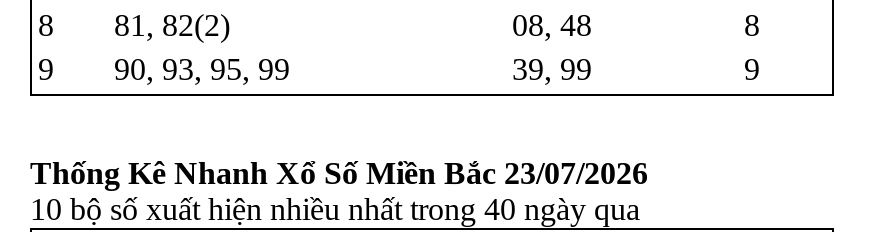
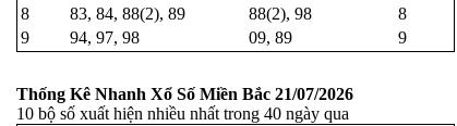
[114,7,592,41] 81, 82(2) | 08, 48 -> [70,4,312,22] 83, 84, 88(2), 89 | 88(2), 98
[114,51,592,85] 90, 93, 95, 99 | 39, 99 -> [70,28,292,46] 94, 97, 98 | 09, 89
[30,155,648,189] Thống Kê Nhanh Xổ Số Miền Bắc 23/07/2026 -> [16,84,353,103] Thống Kê Nhanh Xổ Số Miền Bắc 21/07/2026

